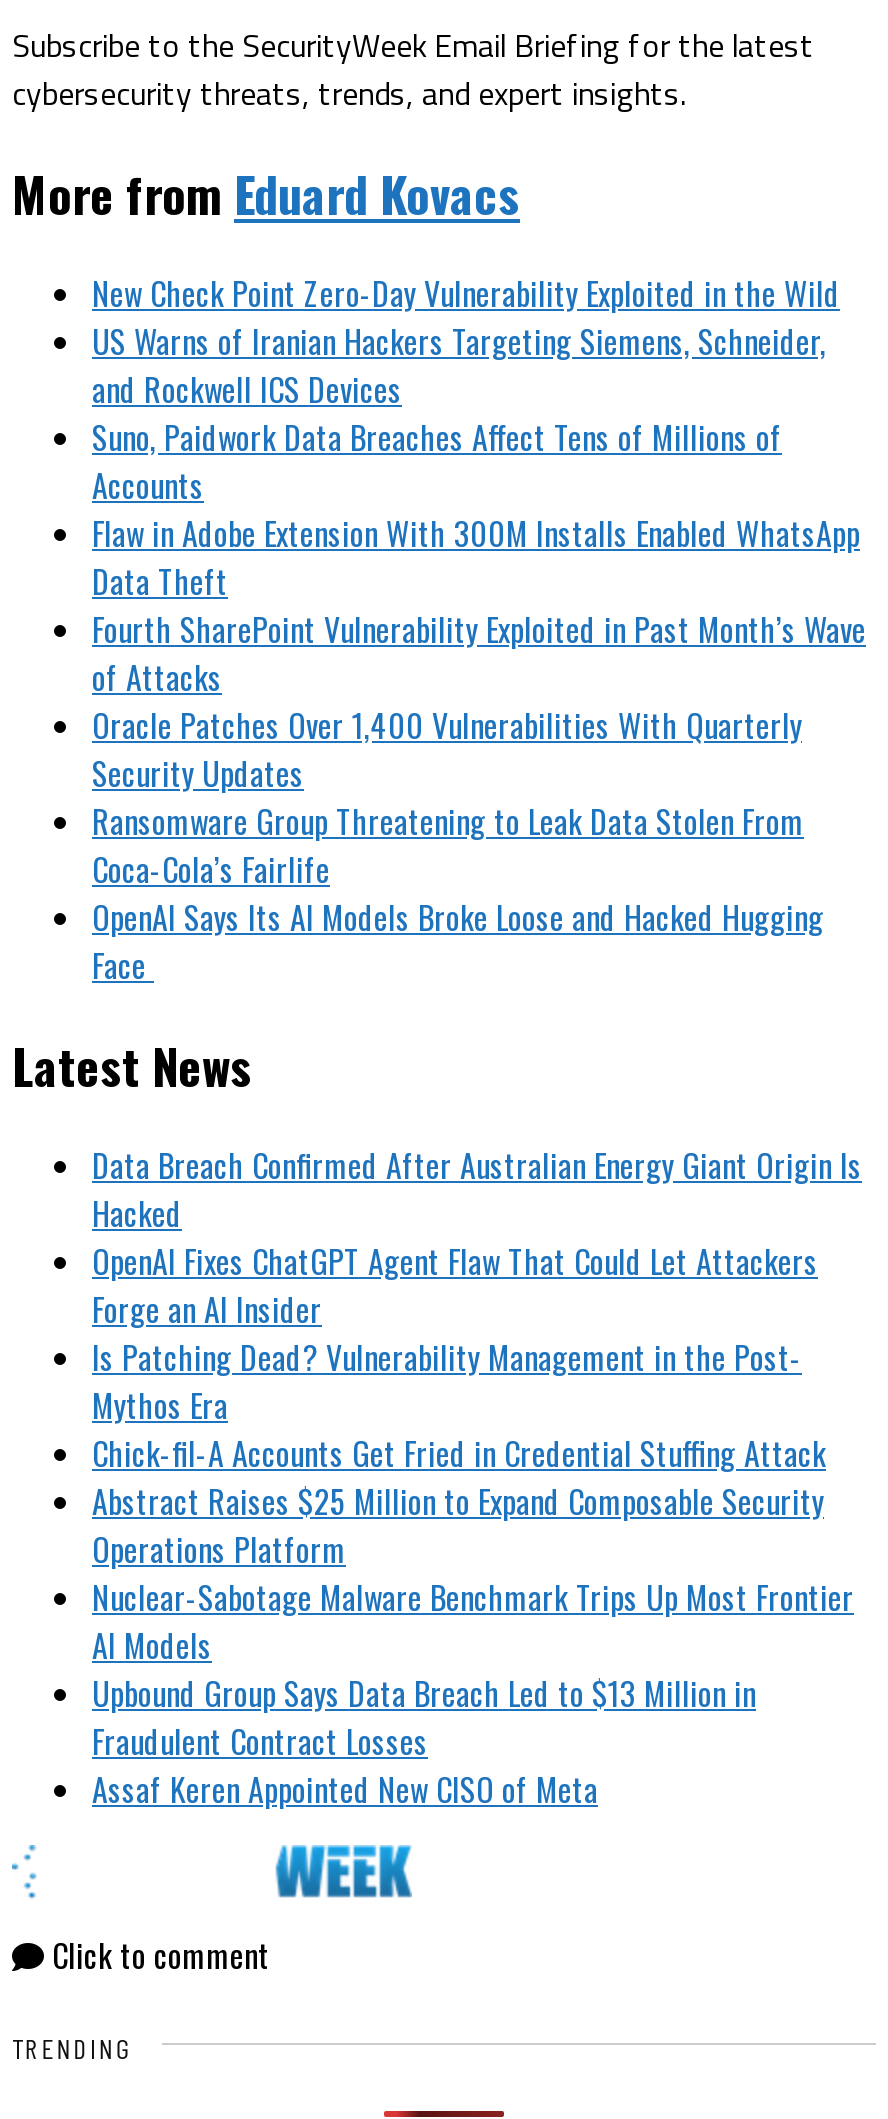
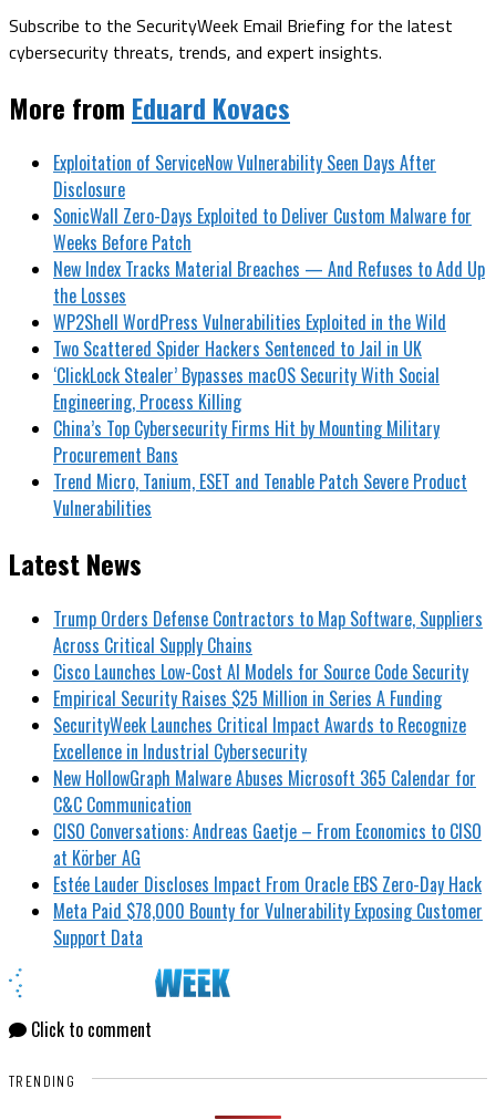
[92,269,866,989] New Check Point Zero-Day Vulnerability Exploited in the Wild | US Warns of Iranian Hackers Targeting Siemens, Schneider, | and Rockwell ICS Devices | Suno, Paidwork Data Breaches Affect Tens of Millions of | Accounts | Flaw in Adobe Extension With 300M Installs Enabled WhatsApp | Data Theft | Fourth SharePoint Vulnerability Exploited in Past Month’s Wave | of Attacks | Oracle Patches Over 1,400 Vulnerabilities With Quarterly | Security Updates | Ransomware Group Threatening to Leak Data Stolen From | Coca-Cola’s Fairlife | OpenAI Says Its AI Models Broke Loose and Hacked Hugging | Face -> [53,149,485,521] Exploitation of ServiceNow Vulnerability Seen Days After | Disclosure | SonicWall Zero-Days Exploited to Deliver Custom Malware for | Weeks Before Patch | New Index Tracks Material Breaches — And Refuses to Add Up | the Losses | WP2Shell WordPress Vulnerabilities Exploited in the Wild | Two Scattered Spider Hackers Sentenced to Jail in UK | ‘ClickLock Stealer’ Bypasses macOS Security With Social | Engineering, Process Killing | China’s Top Cybersecurity Firms Hit by Mounting Military | Procurement Bans | Trend Micro, Tanium, ESET and Tenable Patch Severe Product | Vulnerabilities
[92,1141,862,1813] Data Breach Confirmed After Australian Energy Giant Origin Is | Hacked | OpenAI Fixes ChatGPT Agent Flaw That Could Let Attackers | Forge an AI Insider | Is Patching Dead? Vulnerability Management in the Post- | Mythos Era | Chick-fil-A Accounts Get Fried in Credential Stuffing Attack | Abstract Raises $25 Million to Expand Composable Security | Operations Platform | Nuclear-Sabotage Malware Benchmark Trips Up Most Frontier | AI Models | Upbound Group Says Data Breach Led to $13 Million in | Fraudulent Contract Losses | Assaf Keren Appointed New CISO of Meta -> [53,605,483,950] Trump Orders Defense Contractors to Map Software, Suppliers | Across Critical Supply Chains | Cisco Launches Low-Cost AI Models for Source Code Security | Empirical Security Raises $25 Million in Series A Funding | SecurityWeek Launches Critical Impact Awards to Recognize | Excellence in Industrial Cybersecurity | New HollowGraph Malware Abuses Microsoft 365 Calendar for | C&C Communication | CISO Conversations: Andreas Gaetje – From Economics to CISO | at Körber AG | Estée Lauder Discloses Impact From Oracle EBS Zero-Day Hack | Meta Paid $78,000 Bounty for Vulnerability Exposing Customer | Support Data

